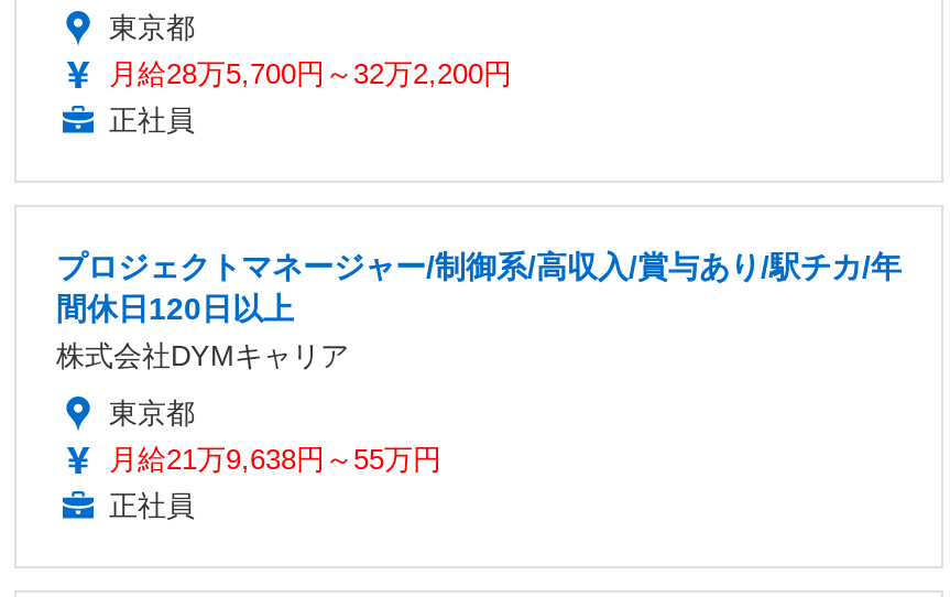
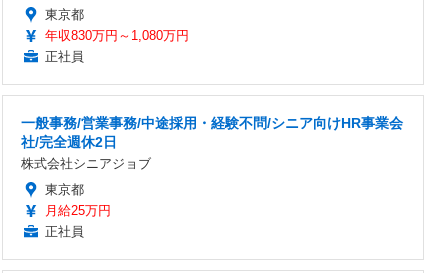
[109,58,512,91] 月給28万5,700円～32万2,200円 -> [45,28,189,43] 年収830万円～1,080万円
[56,249,902,373] プロジェクトマネージャー/制御系/高収入/賞与あり/駅チカ/年 | 間休日120日以上 | 株式会社DYMキャリア -> [21,115,403,171] 一般事務/営業事務/中途採用・経験不問/シニア向けHR事業会 | 社/完全週休2日 | 株式会社シニアジョブ
[109,443,441,476] 月給21万9,638円～55万円 -> [45,203,111,218] 月給25万円

